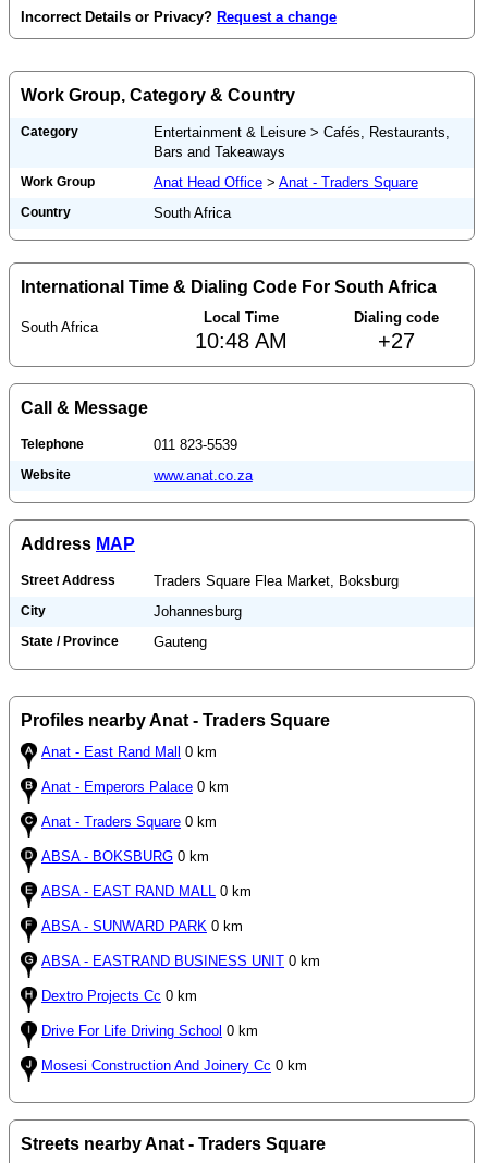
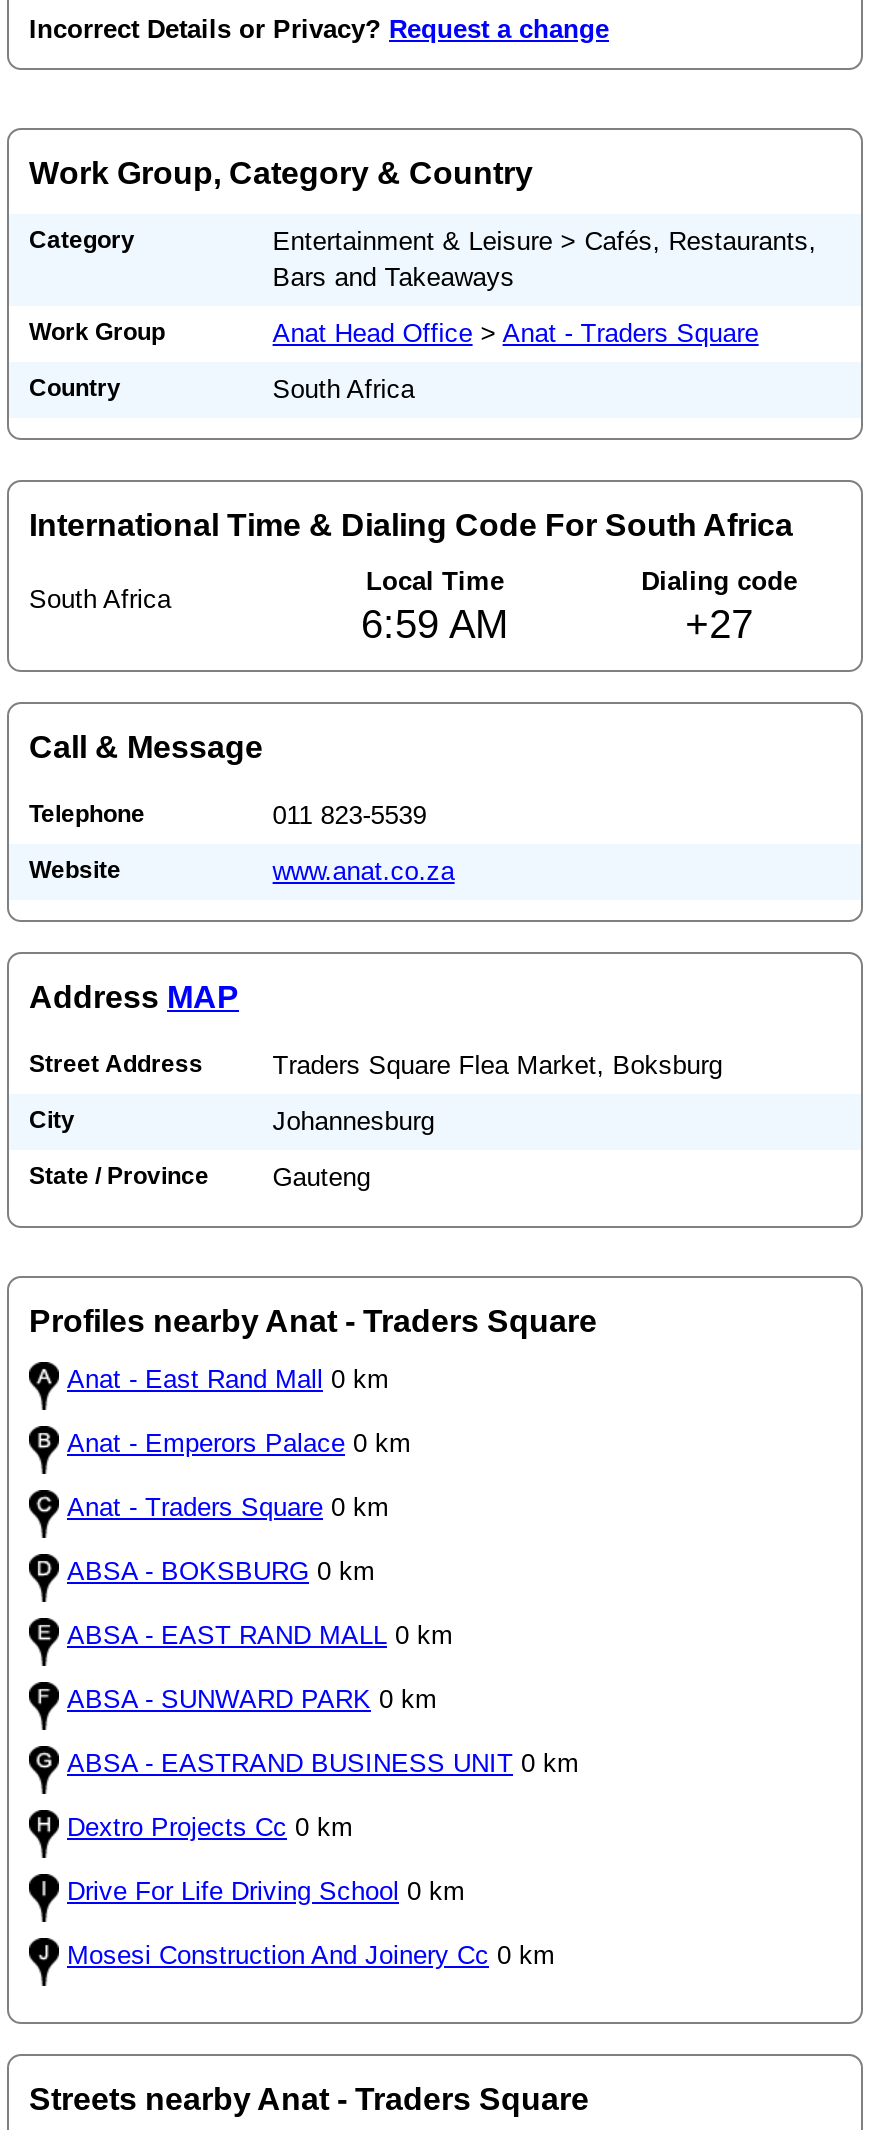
[195,329,288,353] 10:48 AM -> [361,602,509,646] 6:59 AM

